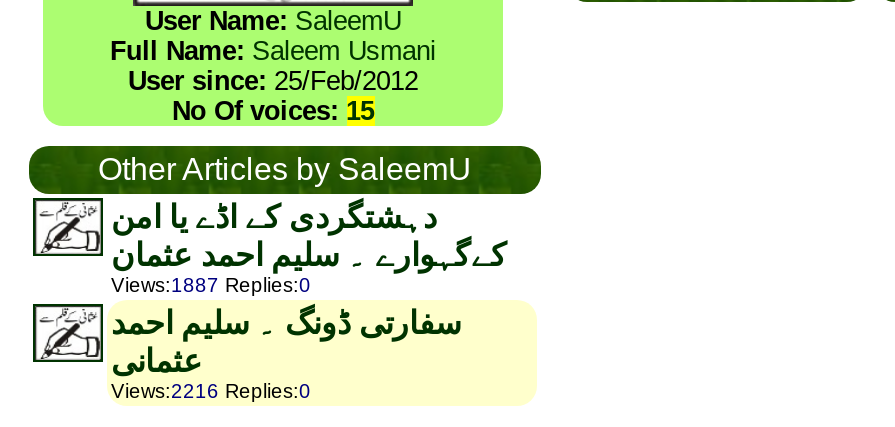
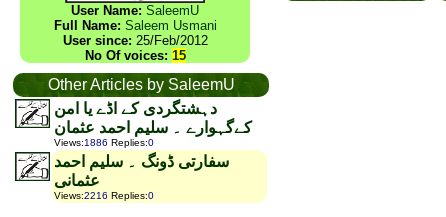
[111,274,311,296] Views:1887 Replies:0 -> [54,137,154,148] Views:1886 Replies:0

